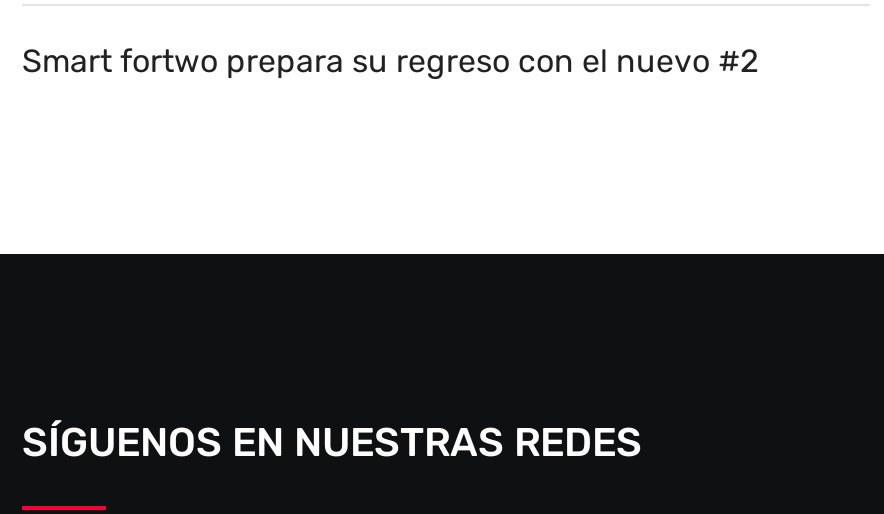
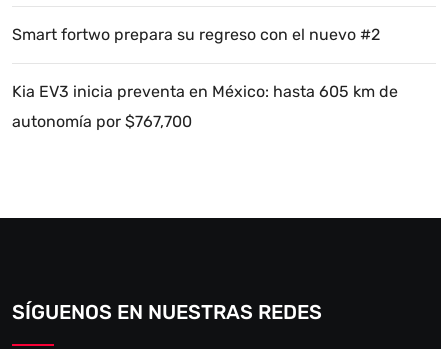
none -> [12,82,398,131] Kia EV3 inicia preventa en México: hasta 605 km de | autonomía por $767,700

